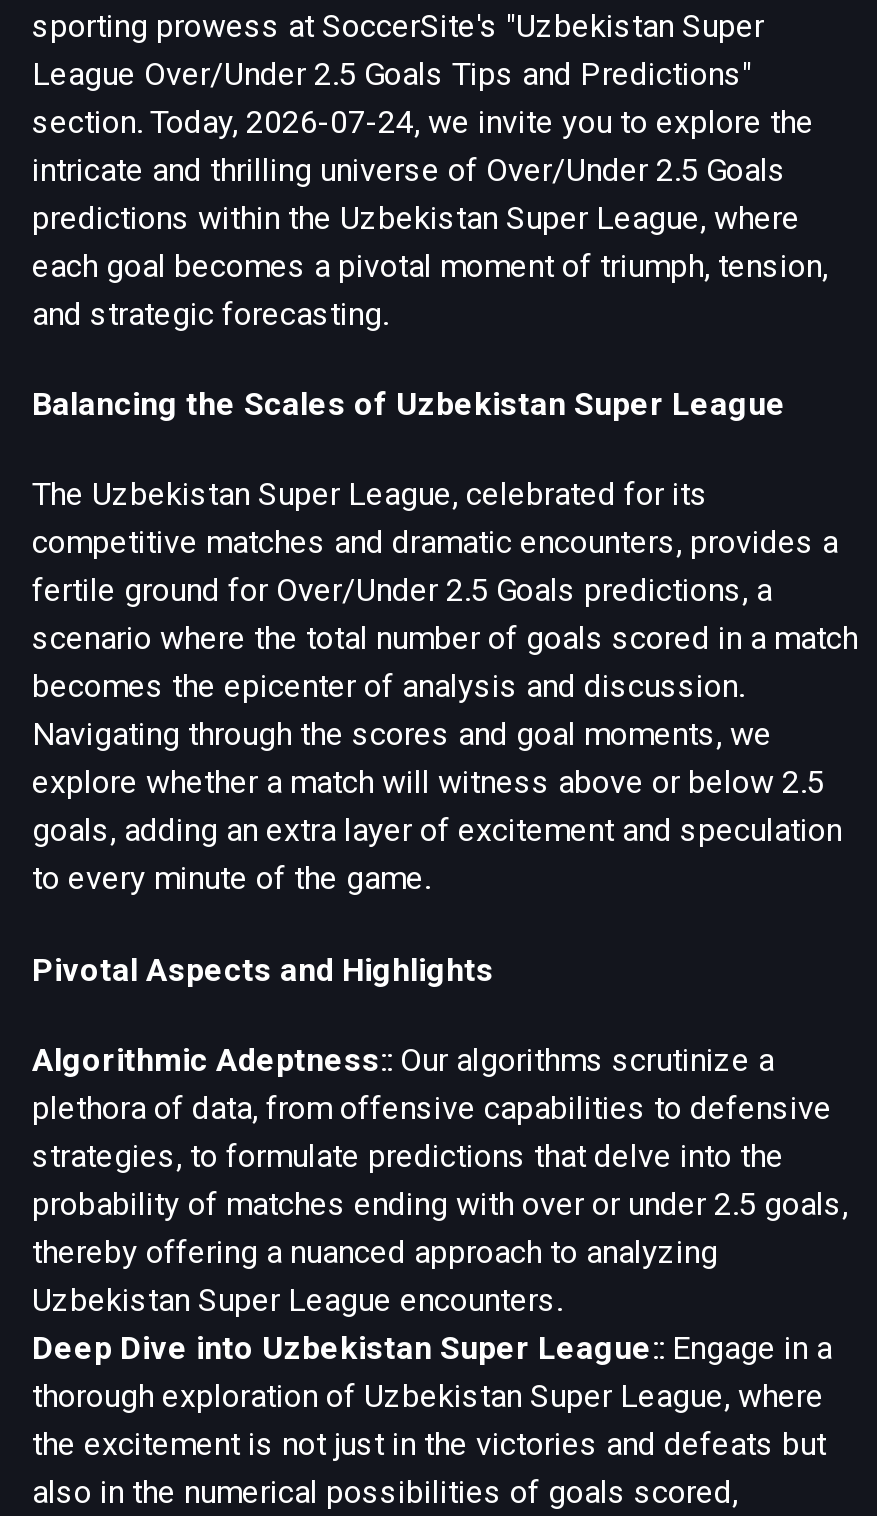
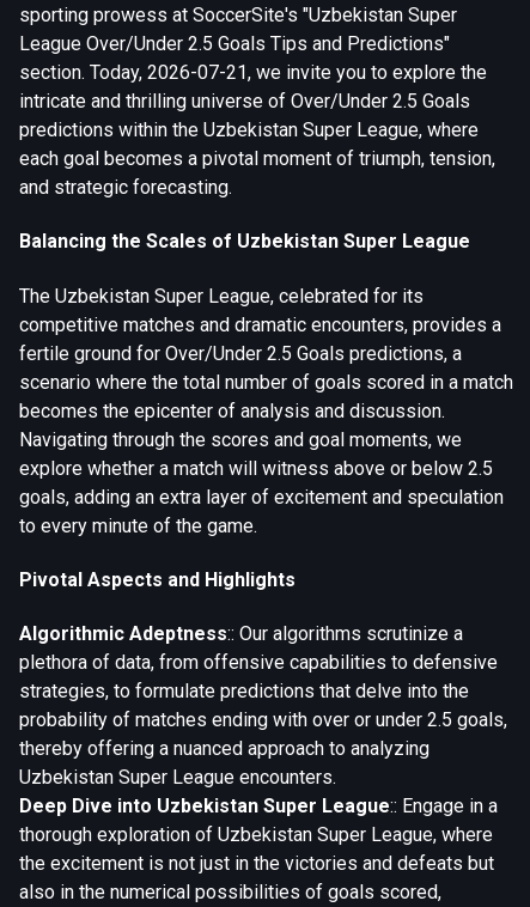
[32,102,814,140] section. Today, 2026-07-24, we invite you to explore the -> [19,61,487,84] section. Today, 2026-07-21, we invite you to explore the

